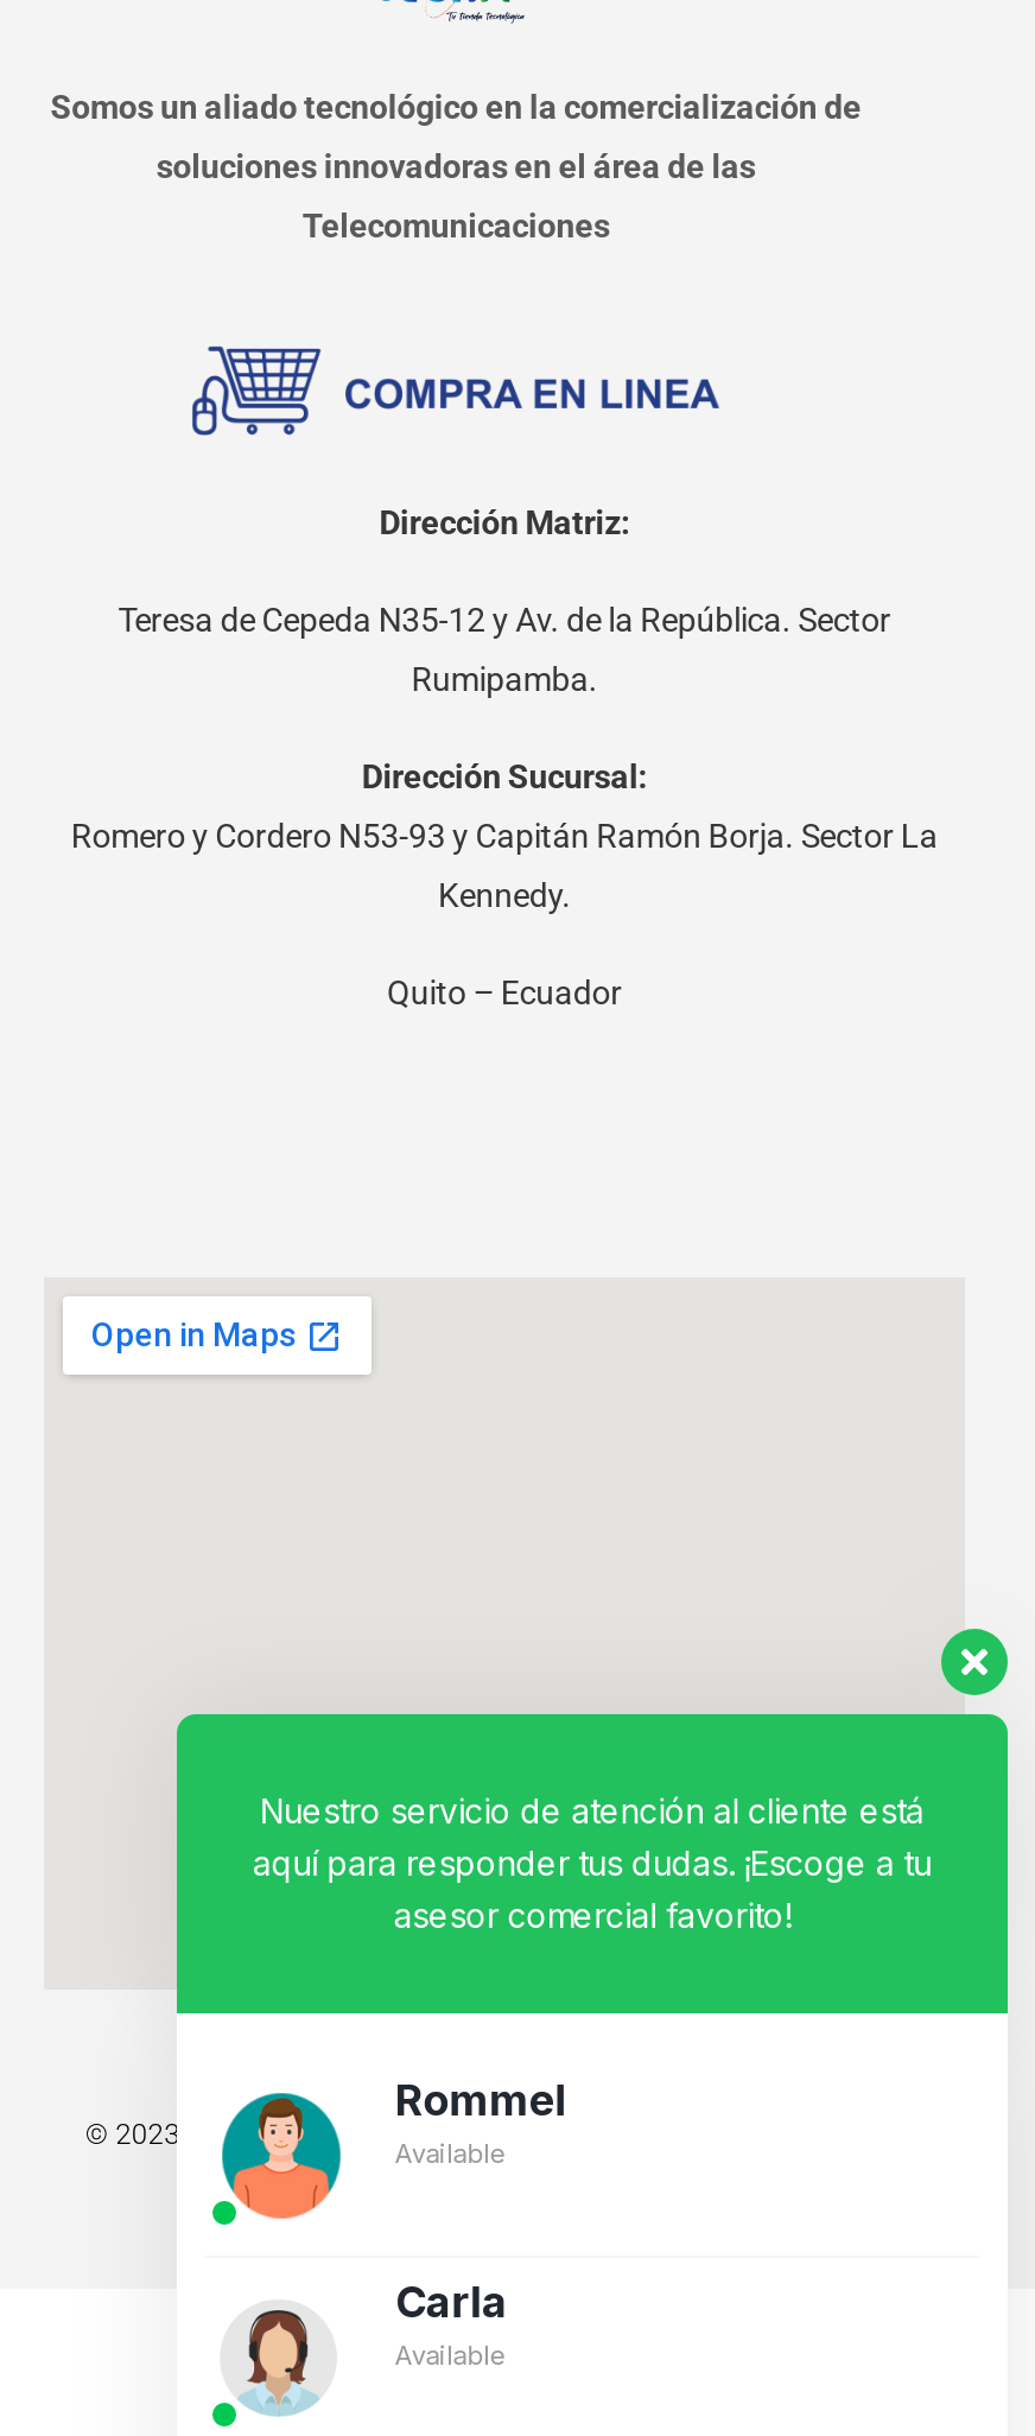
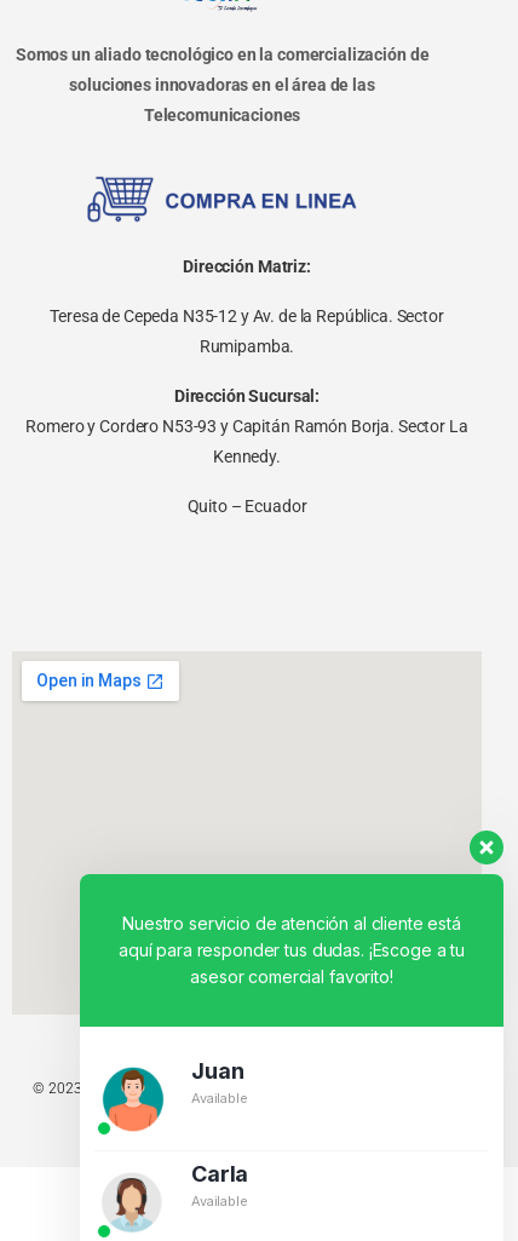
[395,2076,567,2126] Rommel -> [191,1059,244,1084] Juan

